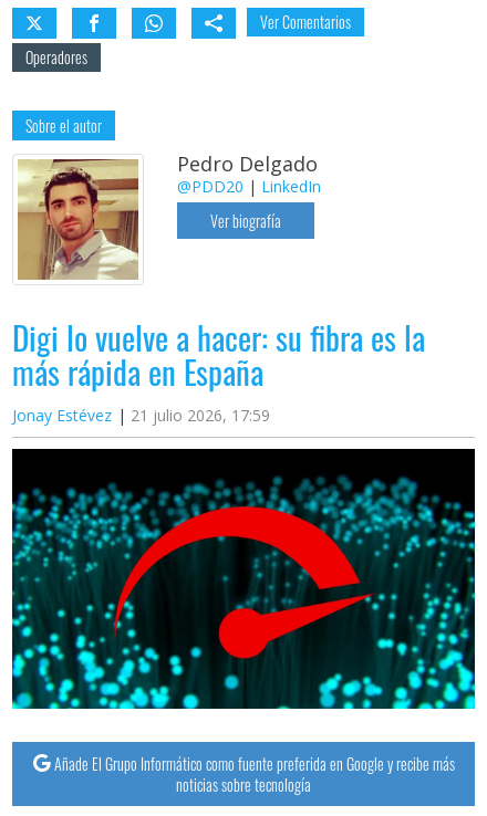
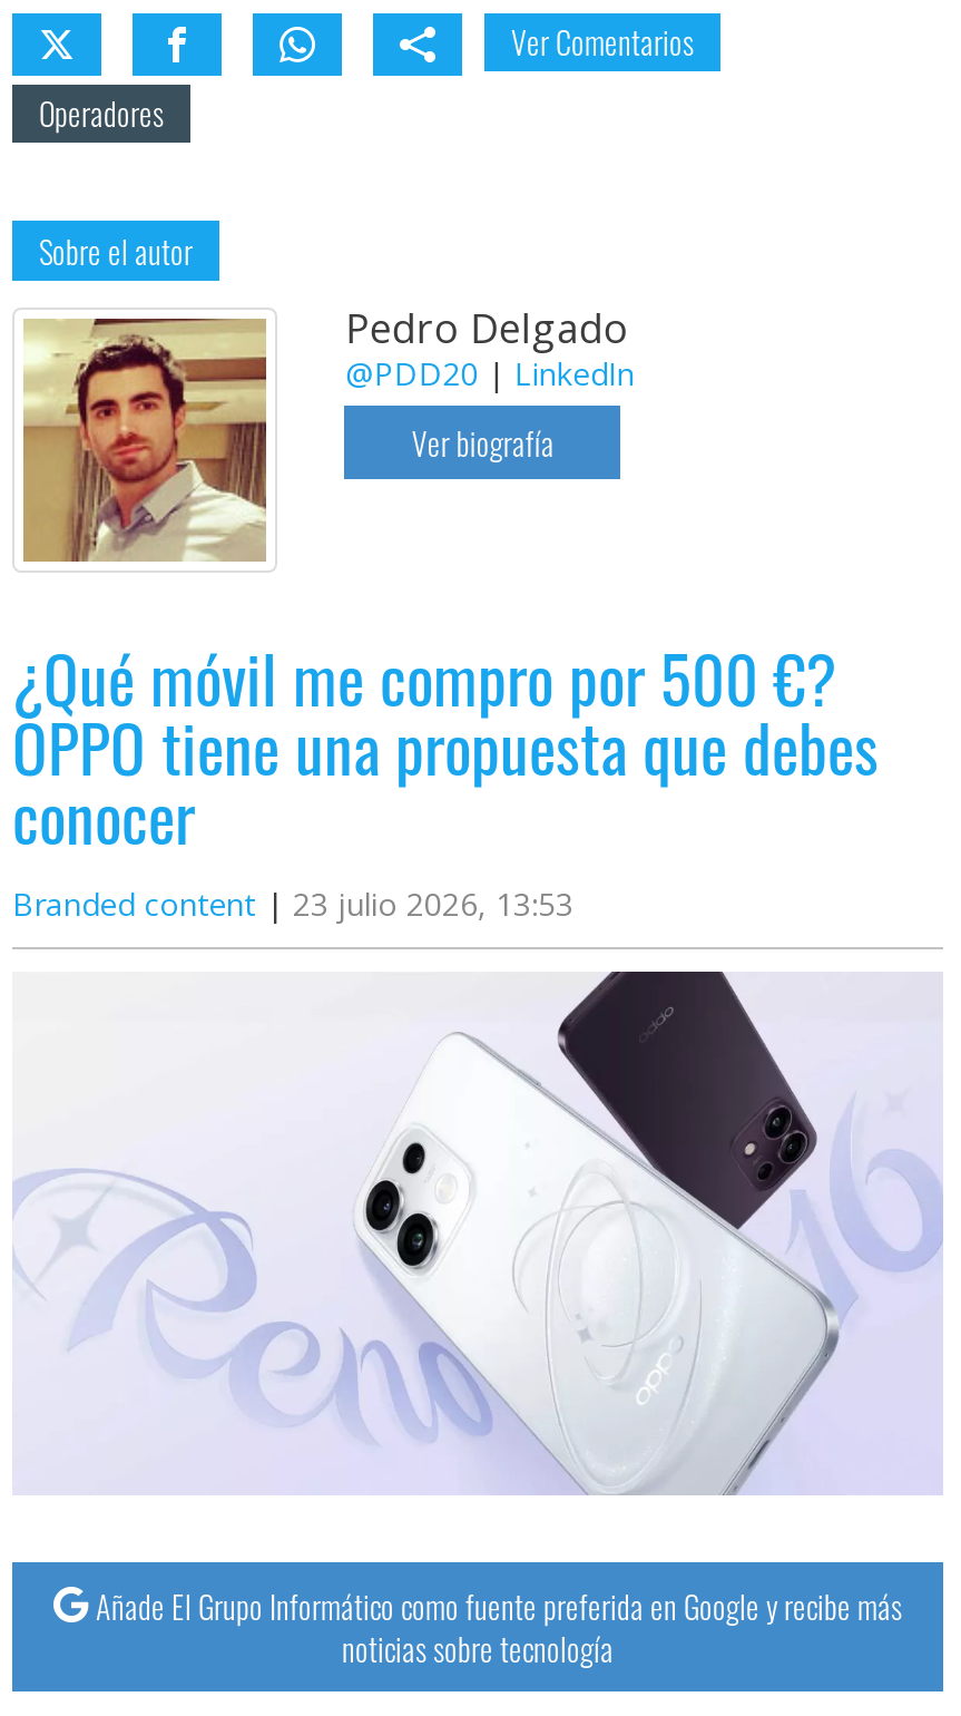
[12,313,425,426] Digi lo vuelve a hacer: su fibra es la | más rápida en España | Jonay Estévez | 21 julio 2026, 17:59 -> [12,629,879,926] ¿Qué móvil me compro por 500 €? | OPPO tiene una propuesta que debes | conocer | Branded content | 23 julio 2026, 13:53
[11,448,476,710] [image] -> [12,969,943,1495] [image]

